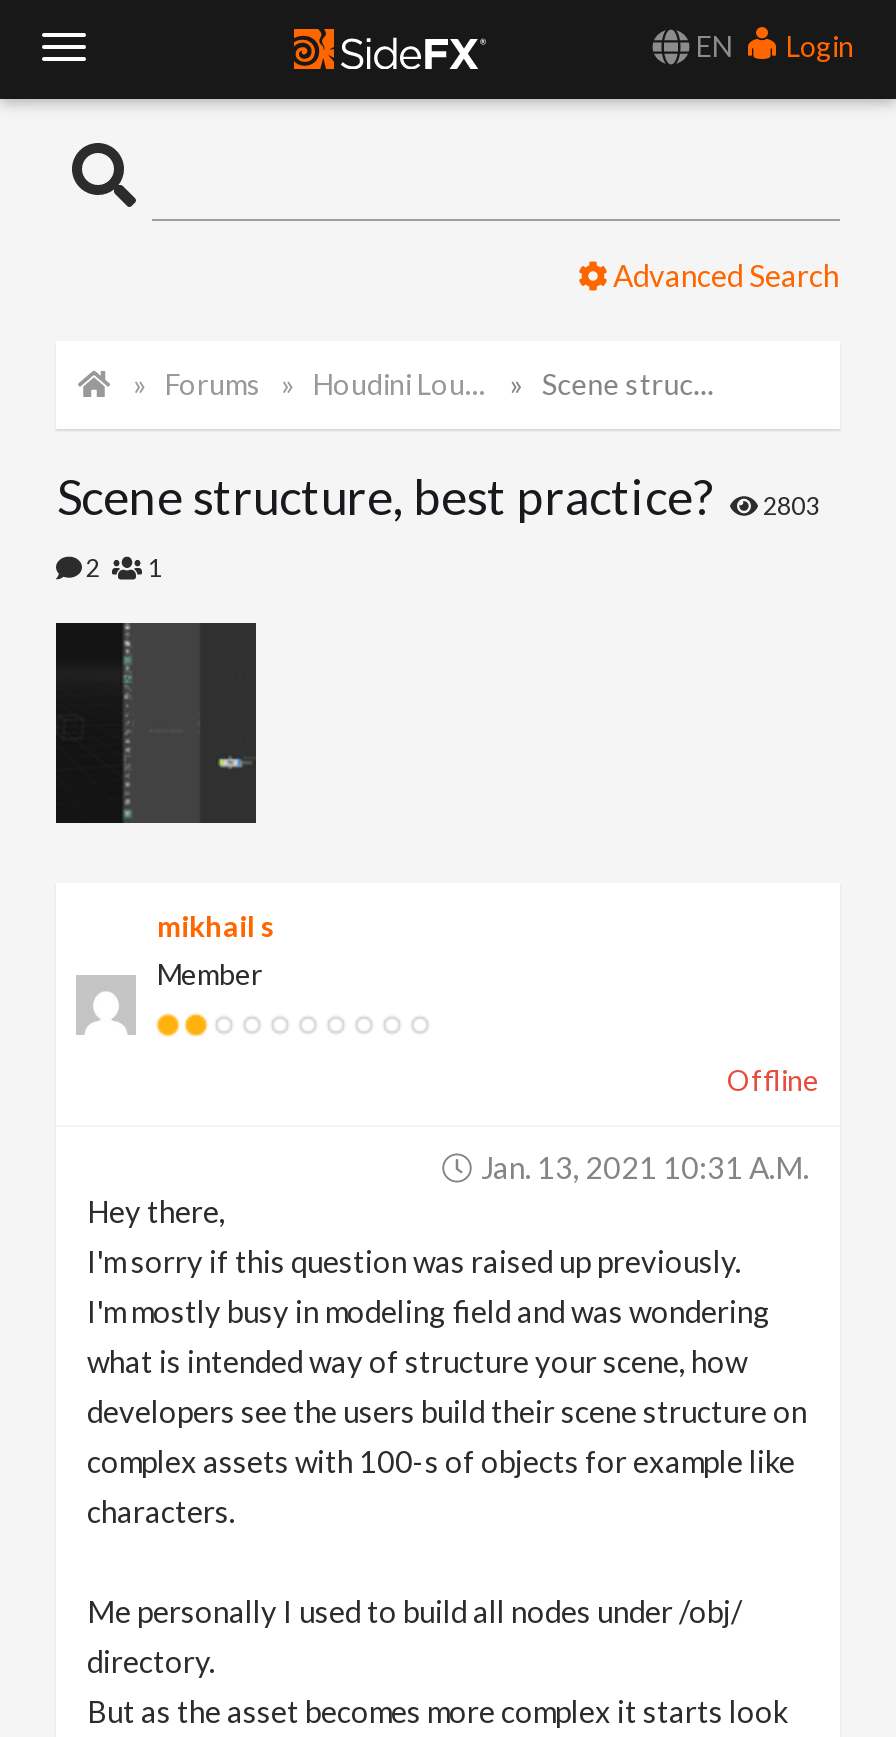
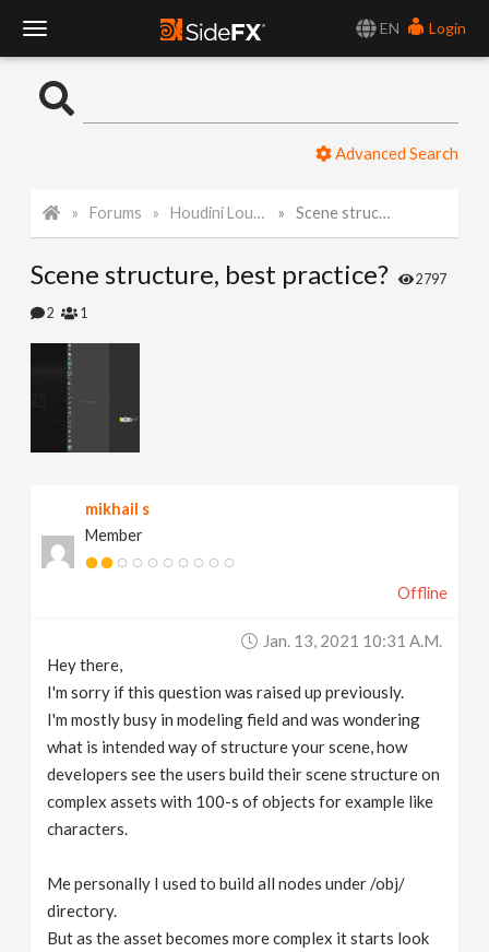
[759,491,827,521] 2803 -> [414,271,451,287] 2797

